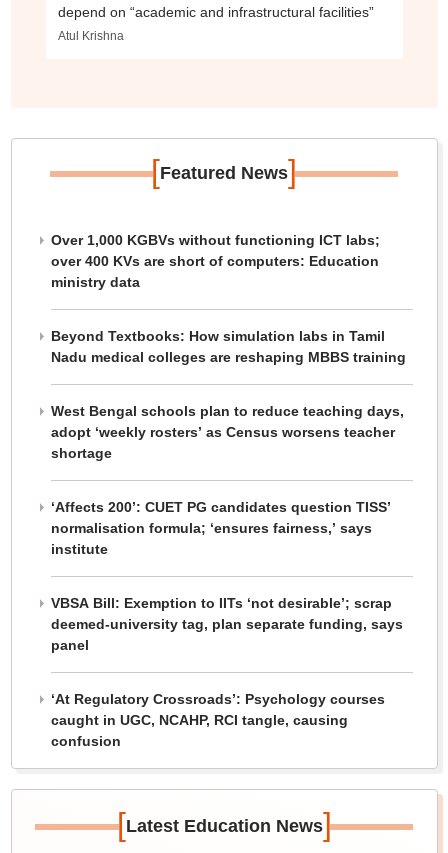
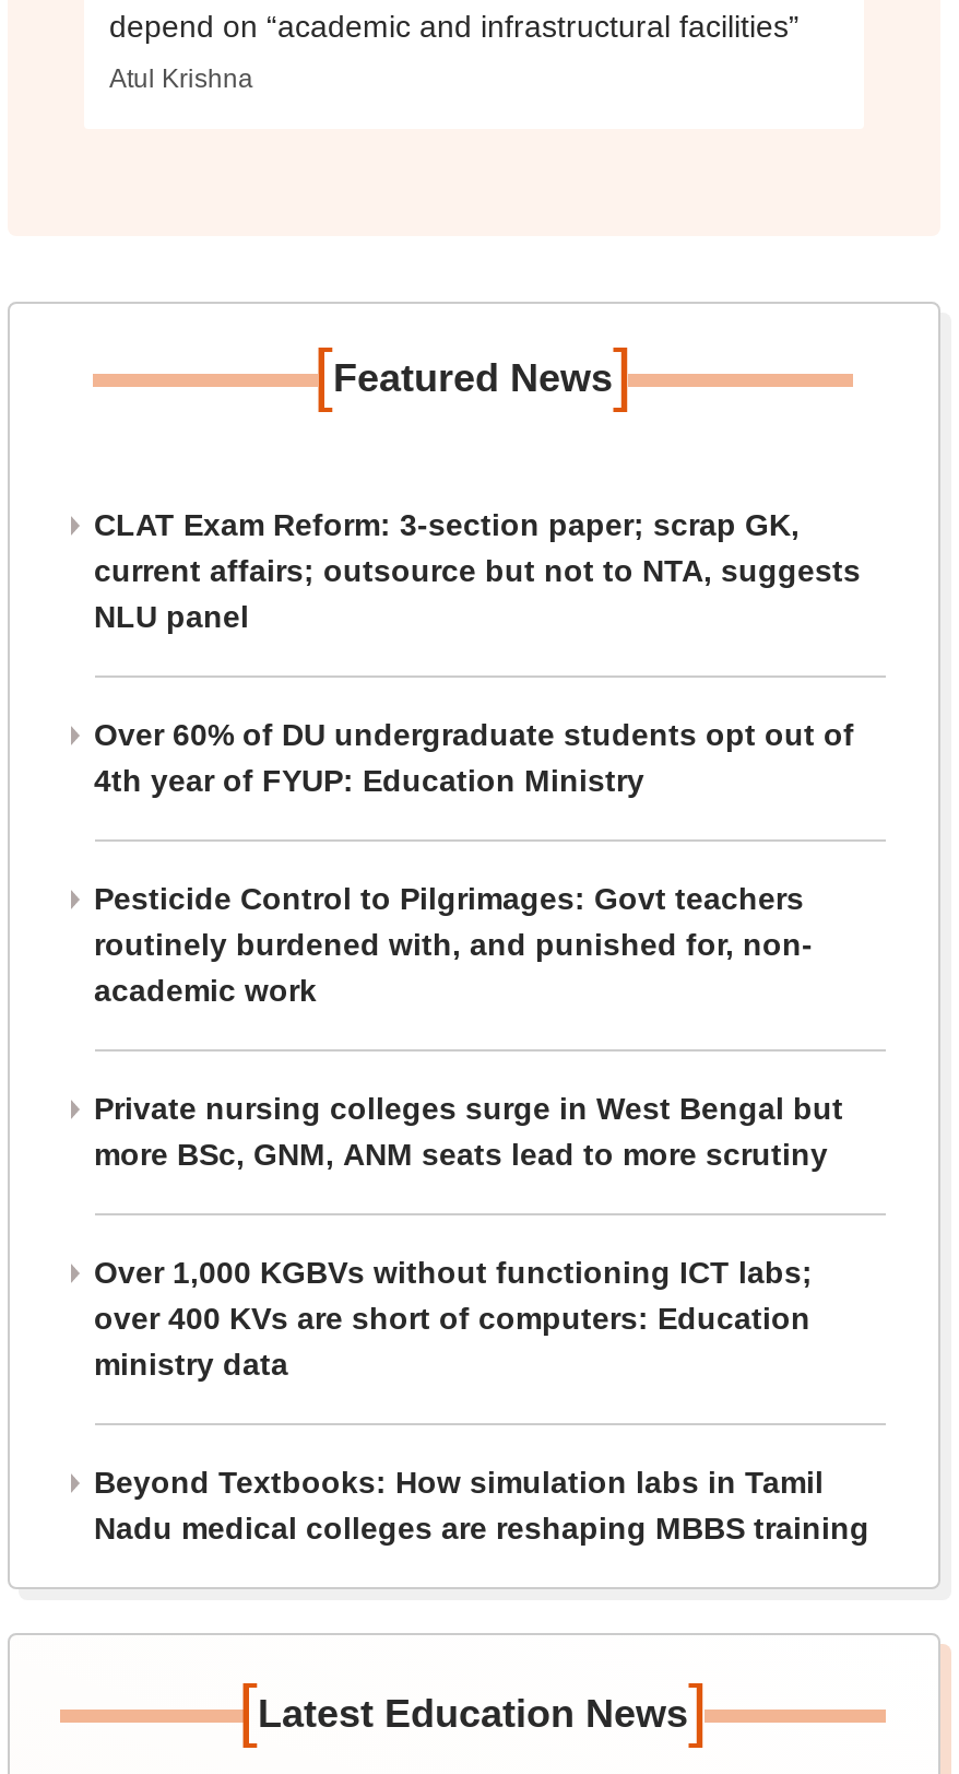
none -> [94,508,861,1172] CLAT Exam Reform: 3-section paper; scrap GK, | current affairs; outsource but not to NTA, suggests | NLU panel | Over 60% of DU undergraduate students opt out of | 4th year of FYUP: Education Ministry | Pesticide Control to Pilgrimages: Govt teachers | routinely burdened with, and punished for, non- | academic work | Private nursing colleges surge in West Bengal but | more BSc, GNM, ANM seats lead to more scrutiny
moved [50,232,405,365] -> [94,1255,869,1546]: Over 1,000 KGBVs without functioning ICT labs; | over 400 KVs are short of computers: Education | ministry data | Beyond Textbooks: How simulation labs in Tamil | Nadu medical colleges are reshaping MBBS training
[50,403,403,749] West Bengal schools plan to reduce teaching days, | adopt ‘weekly rosters’ as Census worsens teacher | shortage | ‘Affects 200’: CUET PG candidates question TISS’ | normalisation formula; ‘ensures fairness,’ says | institute | VBSA Bill: Exemption to IITs ‘not desirable’; scrap | deemed-university tag, plan separate funding, says | panel | ‘At Regulatory Crossroads’: Psychology courses | caught in UGC, NCAHP, RCI tangle, causing | confusion -> none

